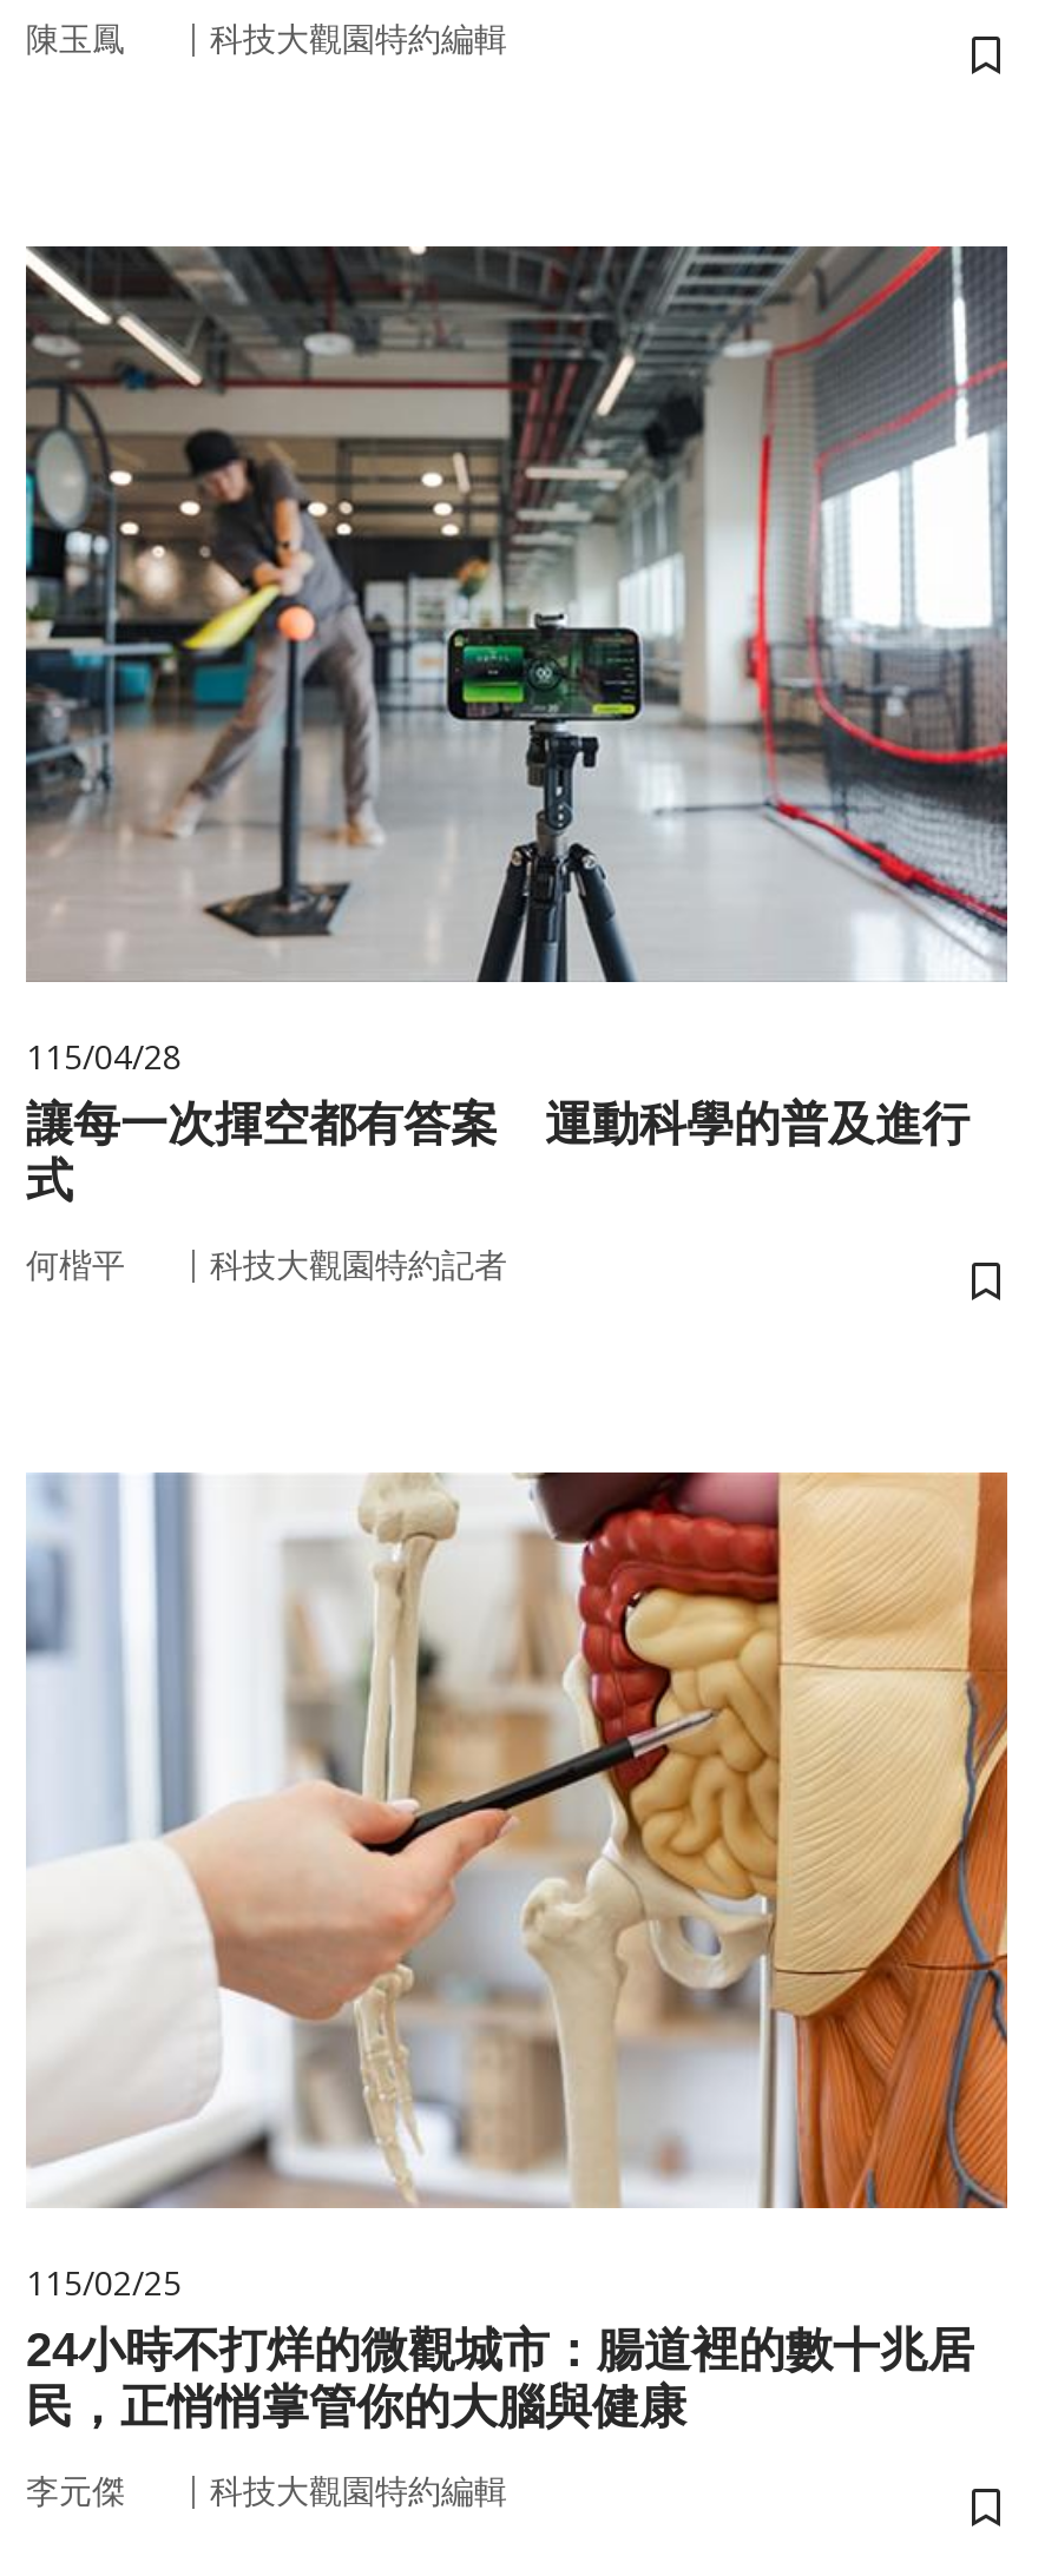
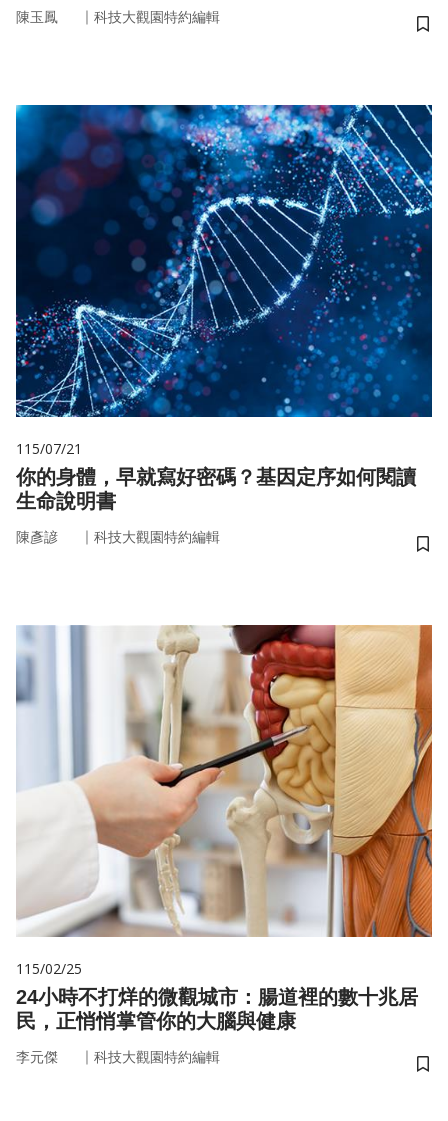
[24,244,1010,1206] [image] | 115/04/28 | 讓每一次揮空都有答案 運動科學的普及進行 | 式 -> [15,104,433,512] [image] | 115/07/21 | 你的身體，早就寫好密碼？基因定序如何閱讀 | 生命說明書
[26,1244,507,1284] 何楷平 | ｜科技大觀園特約記者 -> [16,528,220,545] 陳彥諺 | ｜科技大觀園特約編輯

